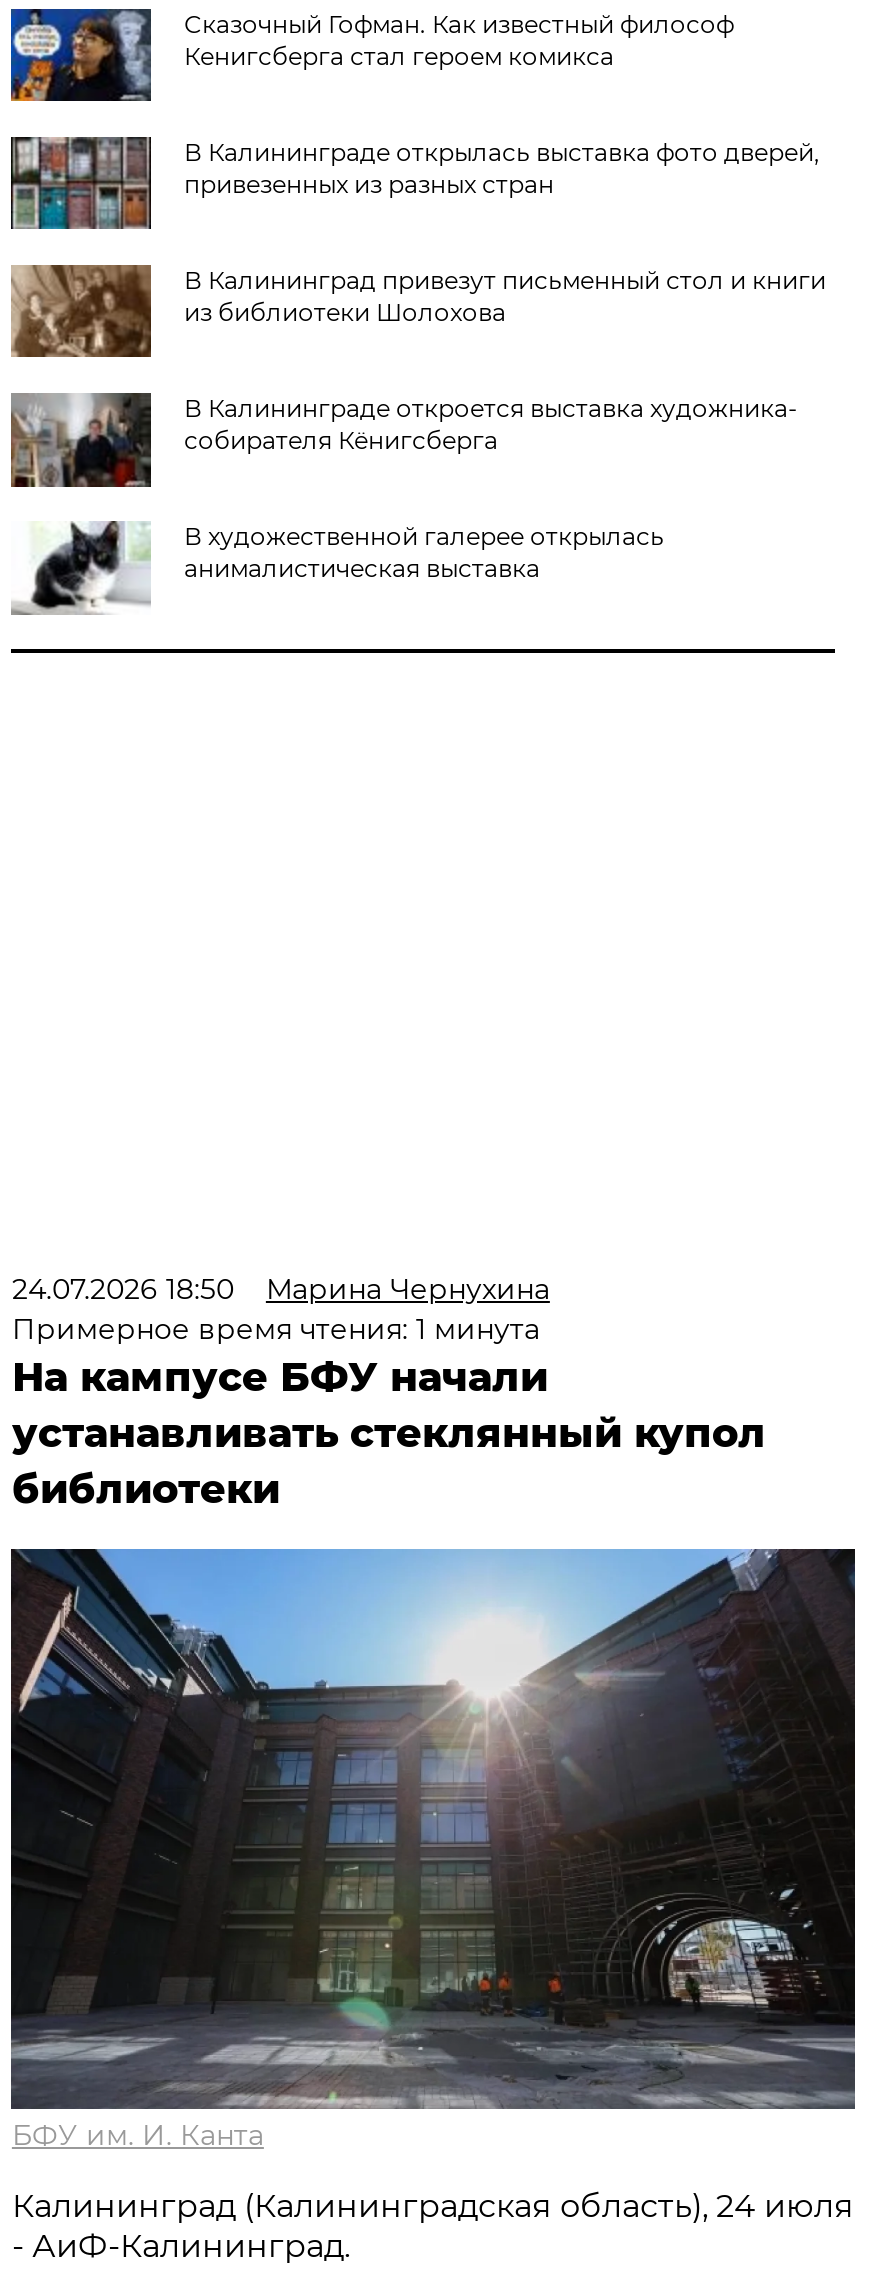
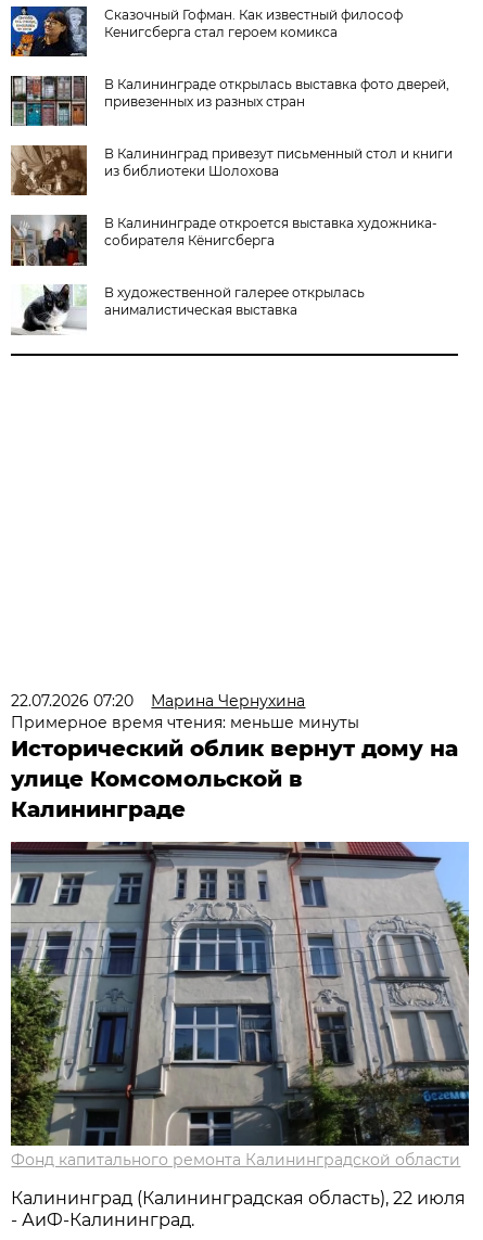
[12,1271,550,1307] 24.07.2026 18:50 Марина Чернухина -> [11,691,305,711] 22.07.2026 07:20 Марина Чернухина
[12,1311,766,1513] Примерное время чтения: 1 минута | На кампусе БФУ начали | устанавливать стеклянный купол | библиотеки -> [11,713,458,822] Примерное время чтения: меньше минуты | Исторический облик вернут дому на | улице Комсомольской в | Калининграде
[9,1547,857,2153] [image] | БФУ им. И. Канта -> [10,841,470,1169] [image] | Фонд капитального ремонта Калининградской области
[12,2187,854,2225] Калининград (Калининградская область), 24 июля -> [11,1188,466,1209] Калининград (Калининградская область), 22 июля

